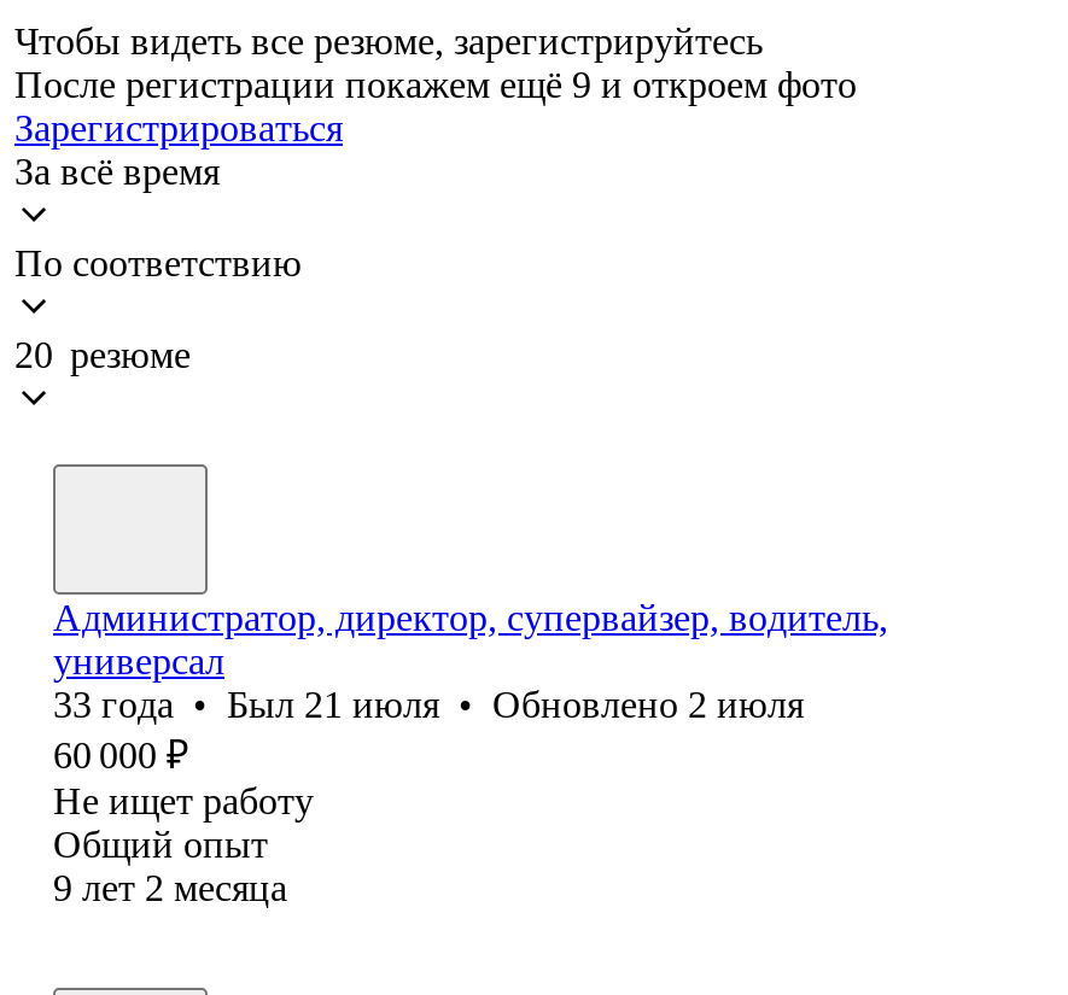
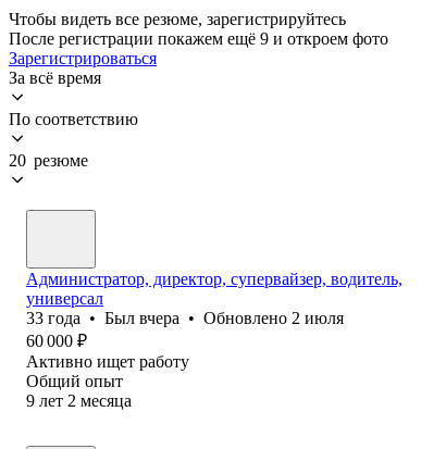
[53,684,804,725] 33 года • Был 21 июля • Обновлено 2 июля -> [26,309,344,327] 33 года • Был вчера • Обновлено 2 июля
[53,780,314,821] Не ищет работу -> [26,352,189,371] Активно ищет работу

